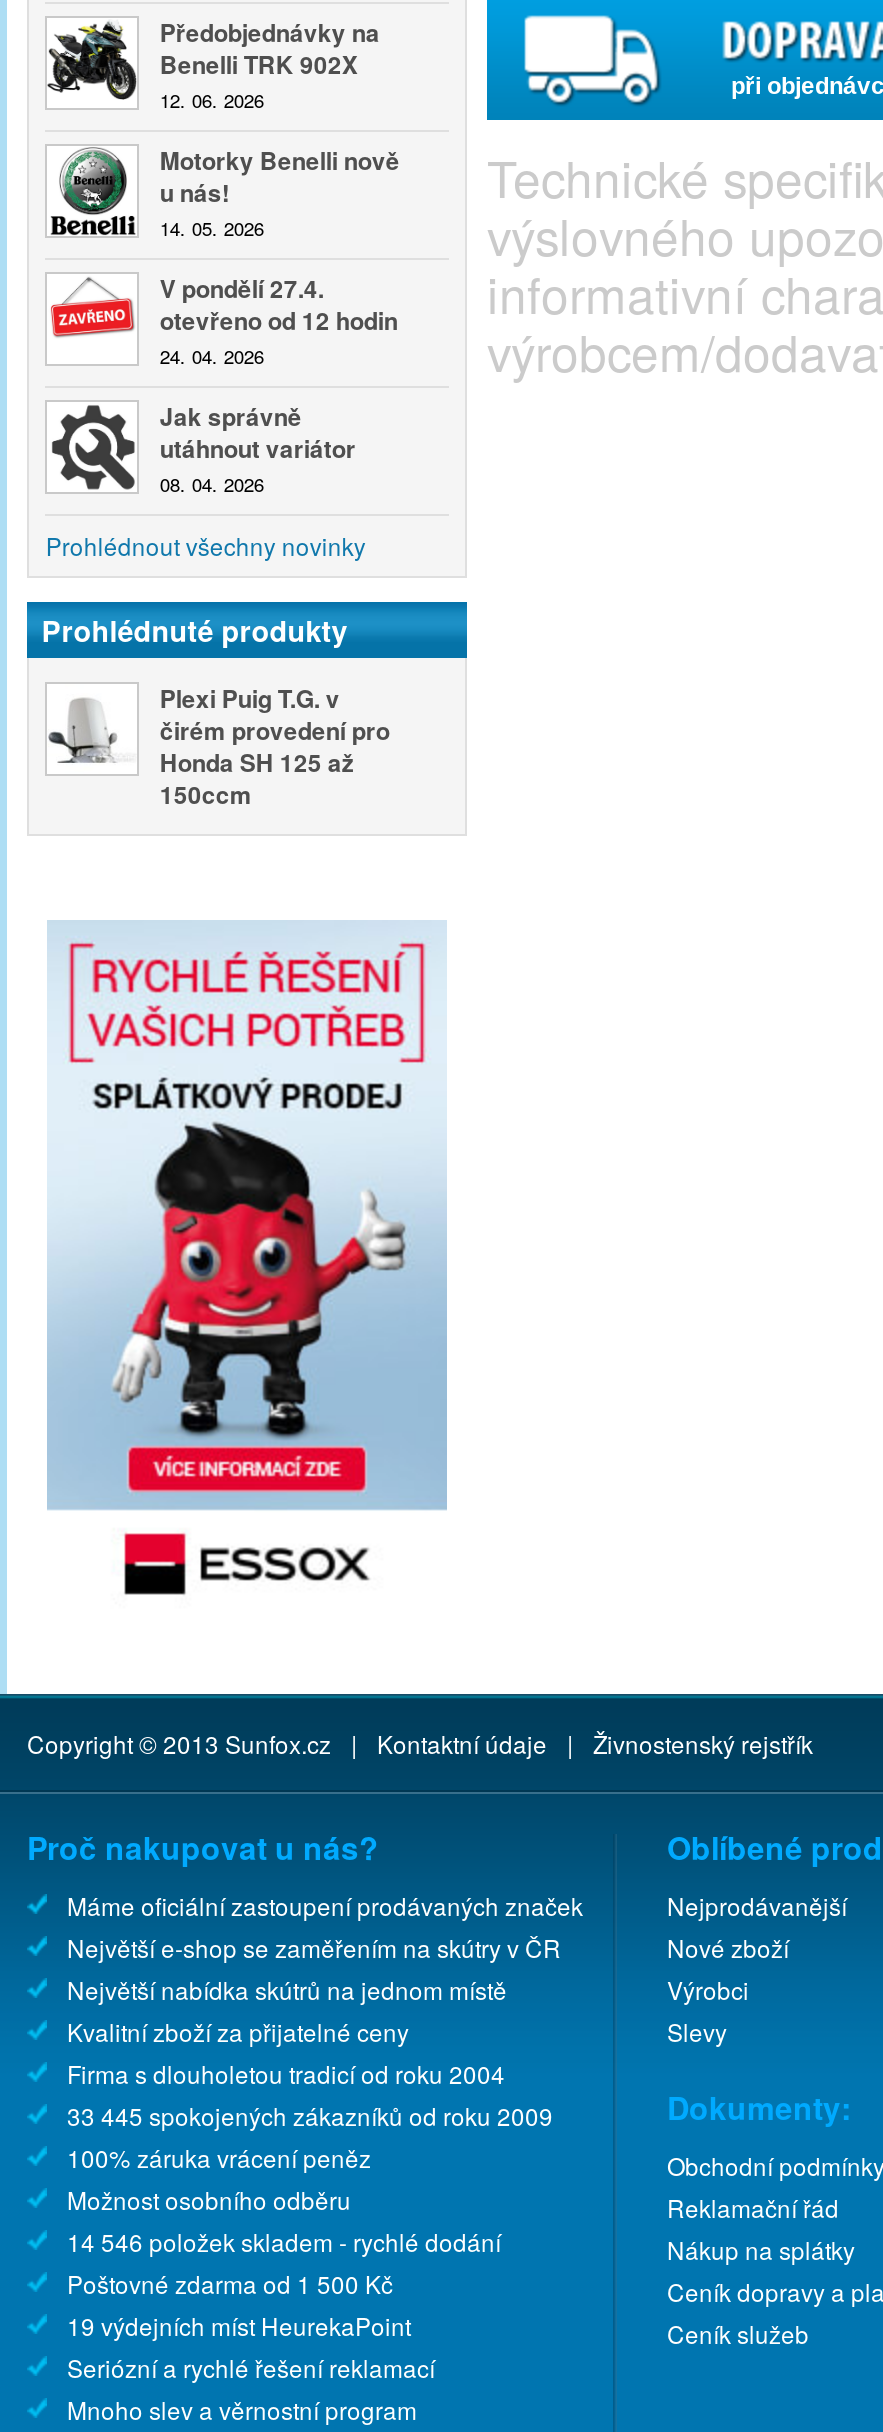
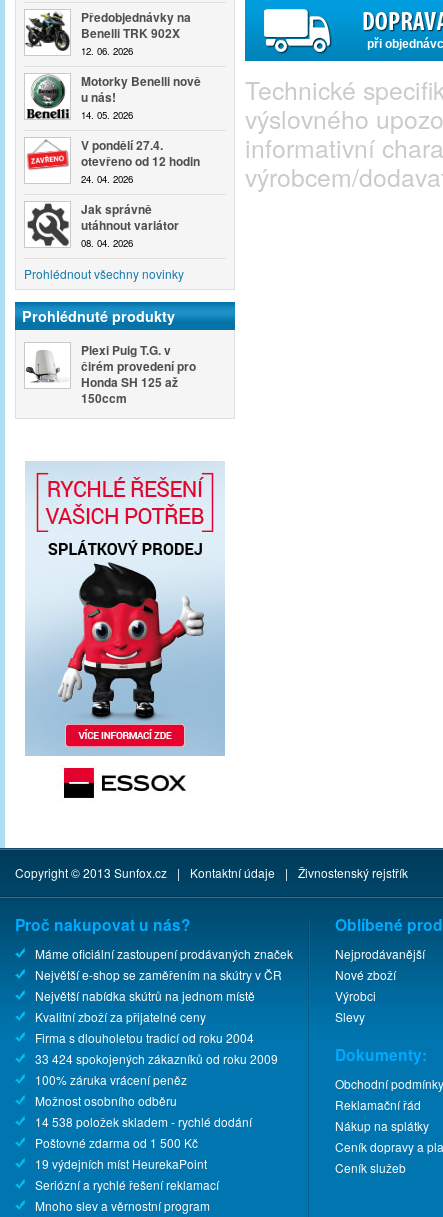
[67,2099,553,2133] 33 445 spokojených zákazníků od roku 2009 -> [35,1050,278,1067] 33 424 spokojených zákazníků od roku 2009
[67,2225,501,2259] 14 546 položek skladem - rychlé dodání -> [35,1113,252,1130] 14 538 položek skladem - rychlé dodání

